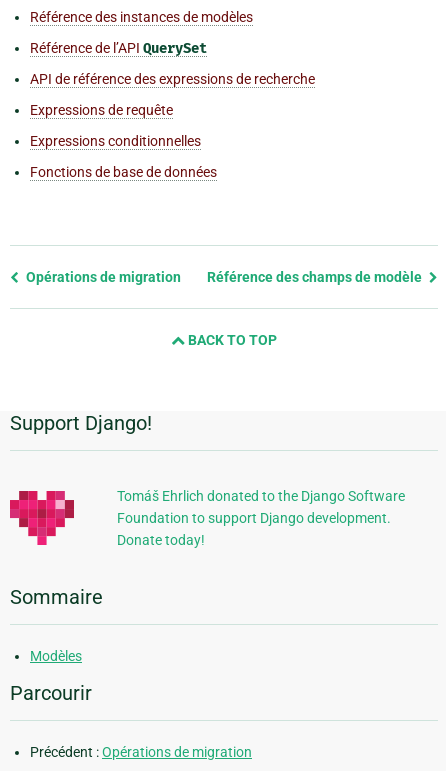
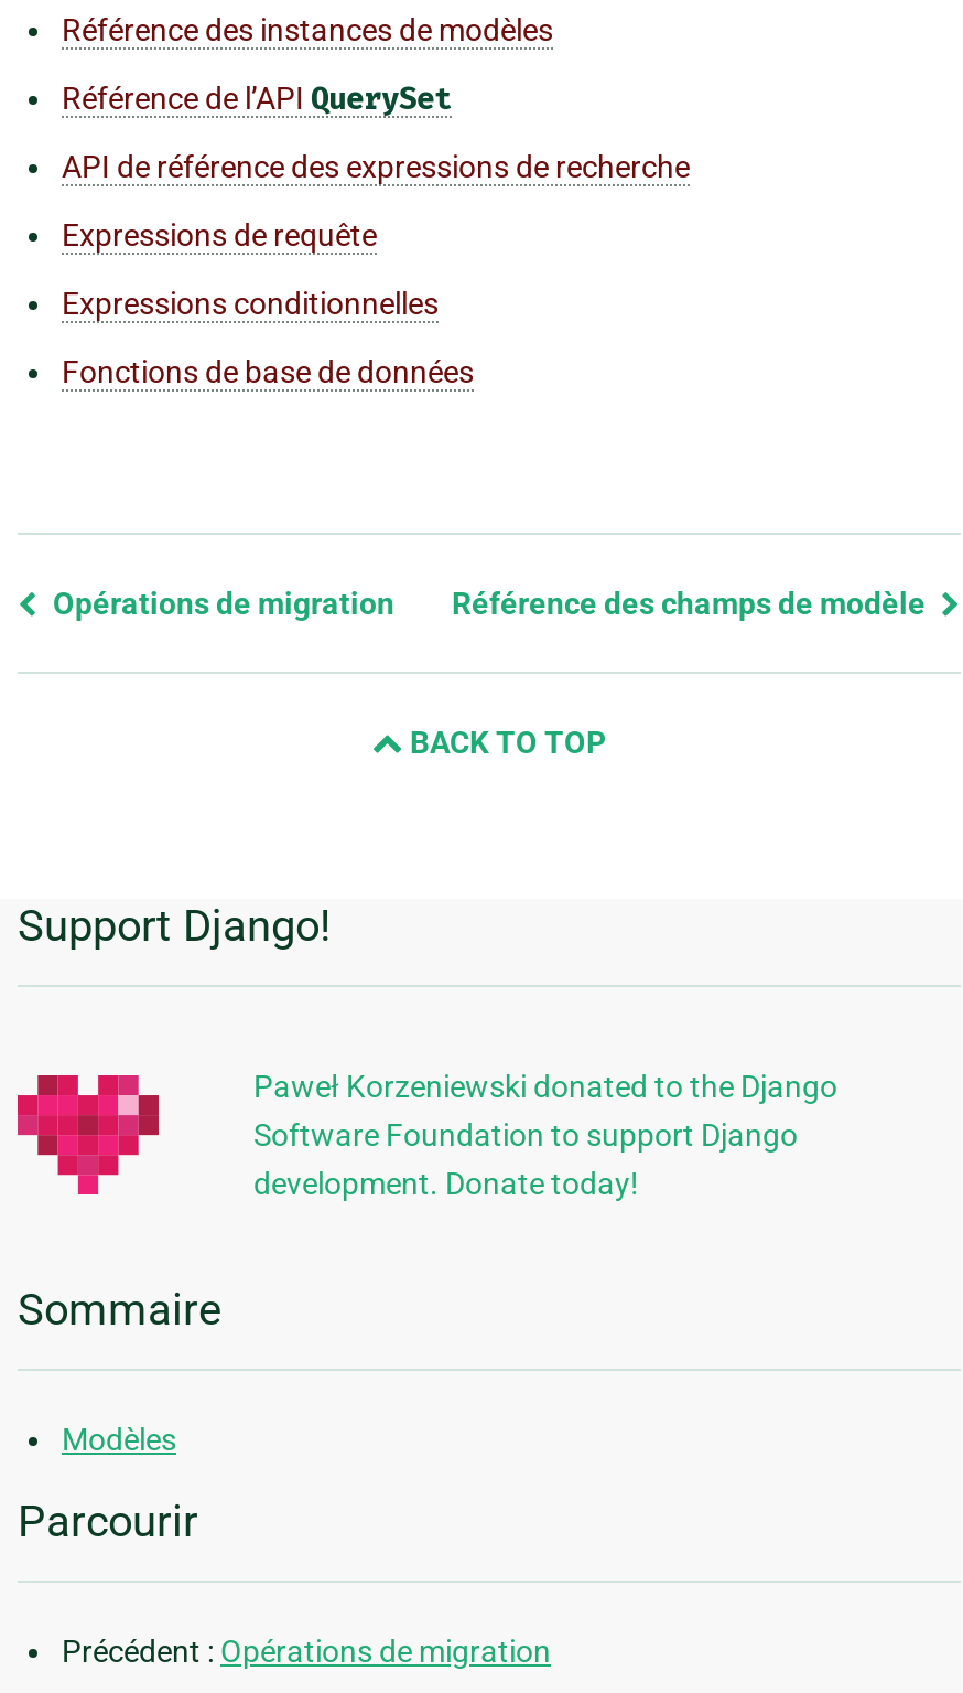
[117,488,405,548] Tomáš Ehrlich donated to the Django Software | Foundation to support Django development. | Donate today! -> [253,1068,837,1200] Paweł Korzeniewski donated to the Django | Software Foundation to support Django | development. Donate today!

